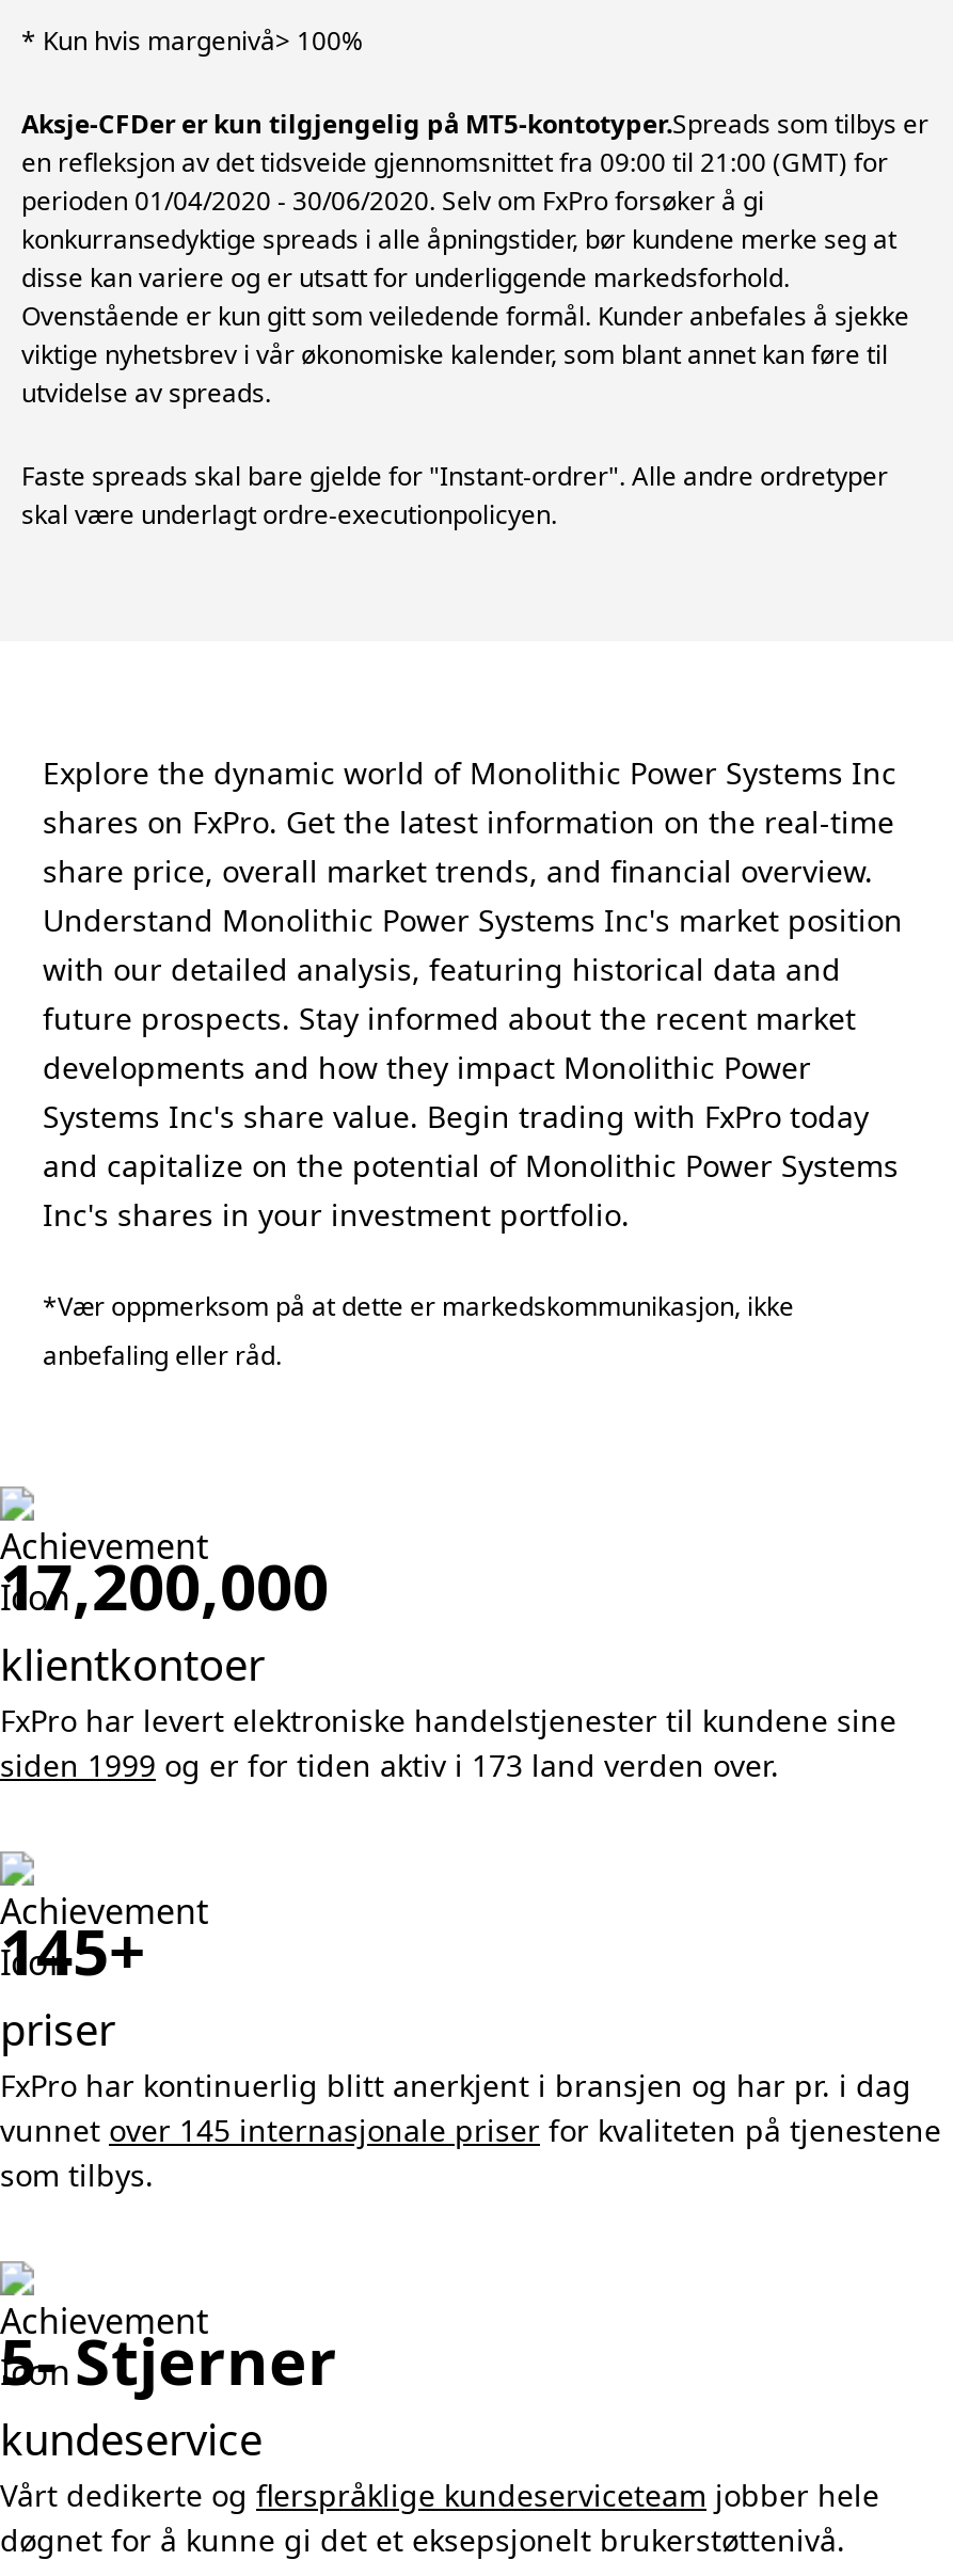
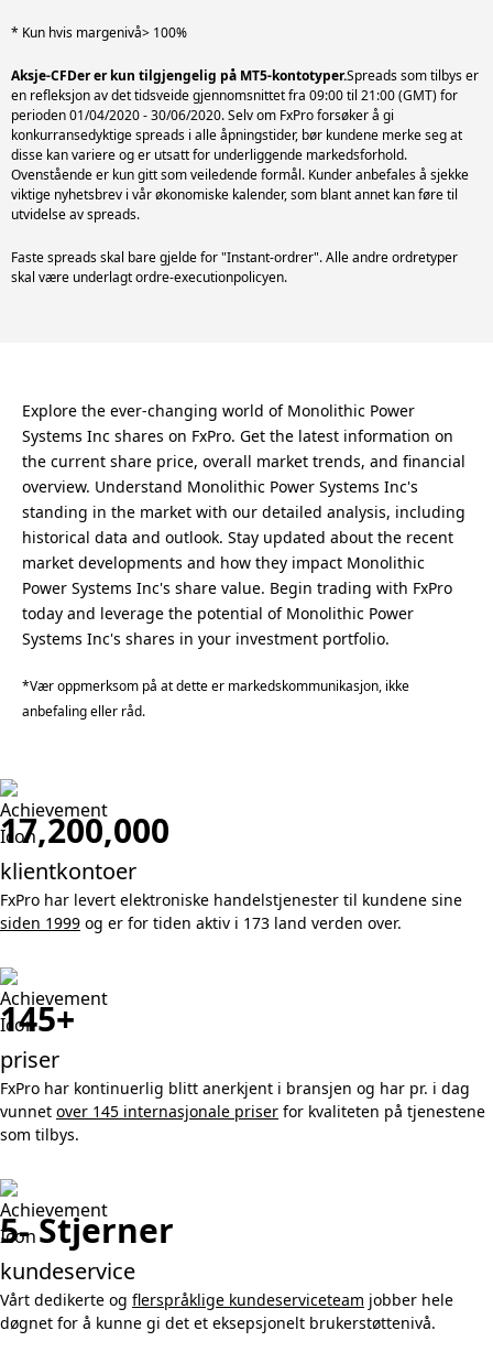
[43,752,903,1235] Explore the dynamic world of Monolithic Power Systems Inc | shares on FxPro. Get the latest information on the real-time | share price, overall market trends, and financial overview. | Understand Monolithic Power Systems Inc's market position | with our detailed analysis, featuring historical data and | future prospects. Stay informed about the recent market | developments and how they impact Monolithic Power | Systems Inc's share value. Begin trading with FxPro today | and capitalize on the potential of Monolithic Power Systems | Inc's shares in your investment portfolio. -> [22,400,465,649] Explore the ever-changing world of Monolithic Power | Systems Inc shares on FxPro. Get the latest information on | the current share price, overall market trends, and financial | overview. Understand Monolithic Power Systems Inc's | standing in the market with our detailed analysis, including | historical data and outlook. Stay updated about the recent | market developments and how they impact Monolithic | Power Systems Inc's share value. Begin trading with FxPro | today and leverage the potential of Monolithic Power | Systems Inc's shares in your investment portfolio.

